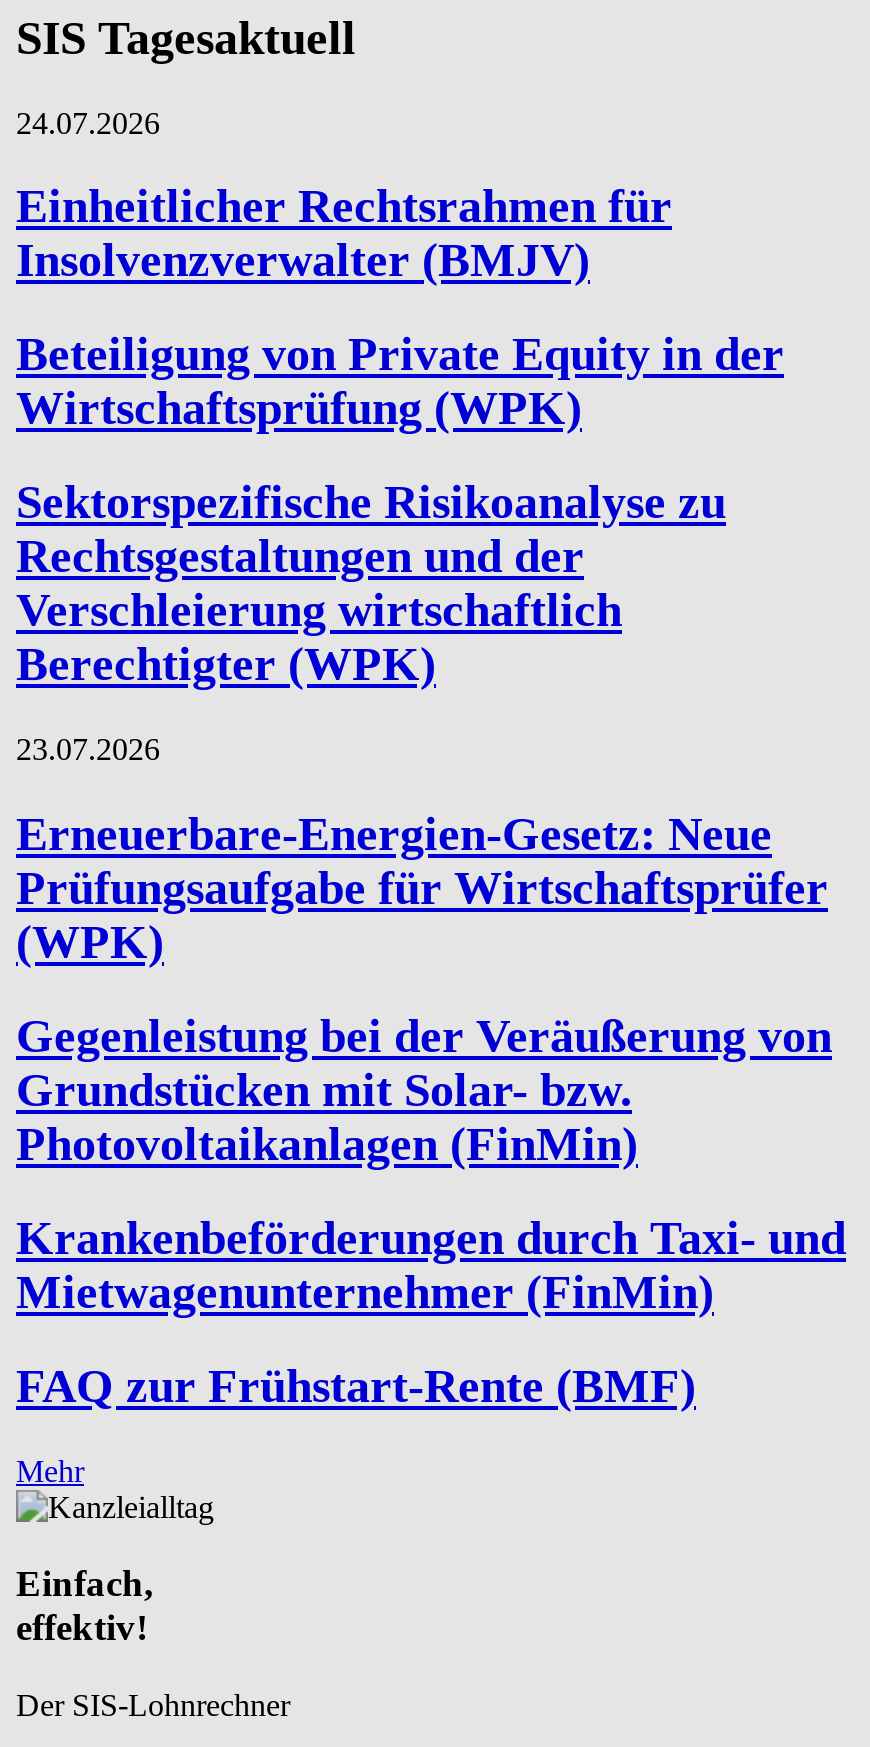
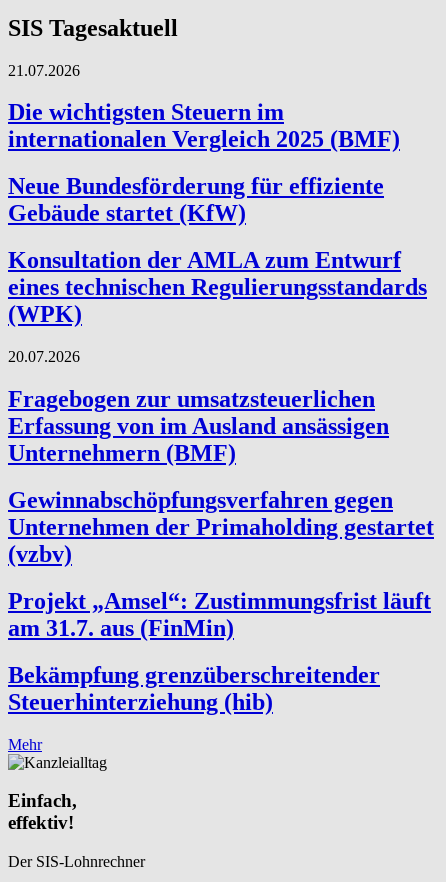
[16,105,828,914] 24.07.2026 | Einheitlicher Rechtsrahmen für | Insolvenzverwalter (BMJV) | Beteiligung von Private Equity in der | Wirtschaftsprüfung (WPK) | Sektorspezifische Risikoanalyse zu | Rechtsgestaltungen und der | Verschleierung wirtschaftlich | Berechtigter (WPK) | 23.07.2026 | Erneuerbare-Energien-Gesetz: Neue | Prüfungsaufgabe für Wirtschaftsprüfer -> [8,61,427,300] 21.07.2026 | Die wichtigsten Steuern im | internationalen Vergleich 2025 (BMF) | Neue Bundesförderung für effiziente | Gebäude startet (KfW) | Konsultation der AMLA zum Entwurf | eines technischen Regulierungsstandards
moved [16,916,164,968] -> [8,301,82,327]: (WPK)
[16,1010,846,1412] Gegenleistung bei der Veräußerung von | Grundstücken mit Solar- bzw. | Photovoltaikanlagen (FinMin) | Krankenbeförderungen durch Taxi- und | Mietwagenunternehmer (FinMin) | FAQ zur Frühstart-Rente (BMF) -> [8,348,434,715] 20.07.2026 | Fragebogen zur umsatzsteuerlichen | Erfassung von im Ausland ansässigen | Unternehmern (BMF) | Gewinnabschöpfungsverfahren gegen | Unternehmen der Primaholding gestartet | (vzbv) | Projekt „Amsel“: Zustimmungsfrist läuft | am 31.7. aus (FinMin) | Bekämpfung grenzüberschreitender | Steuerhinterziehung (hib)

